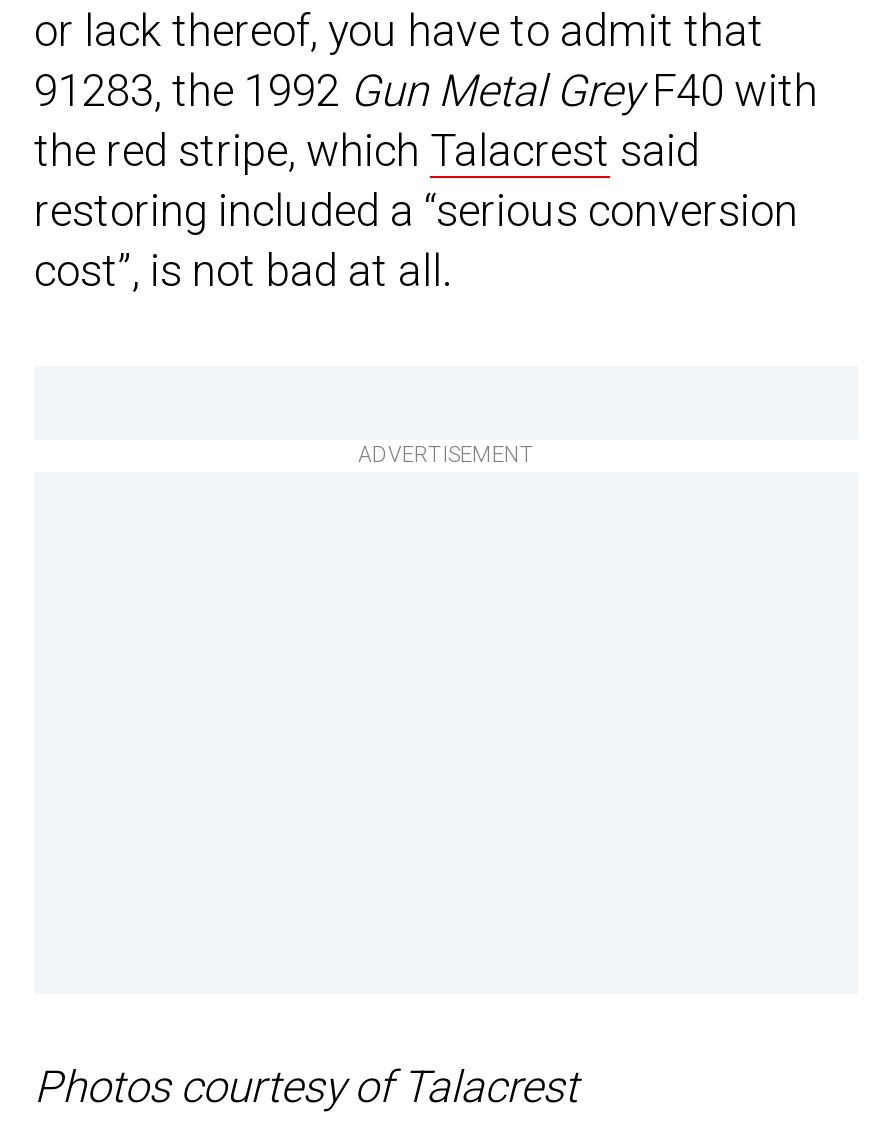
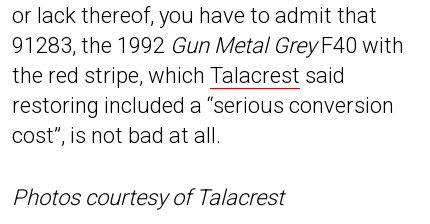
[358,442,534,468] ADVERTISEMENT -> none

